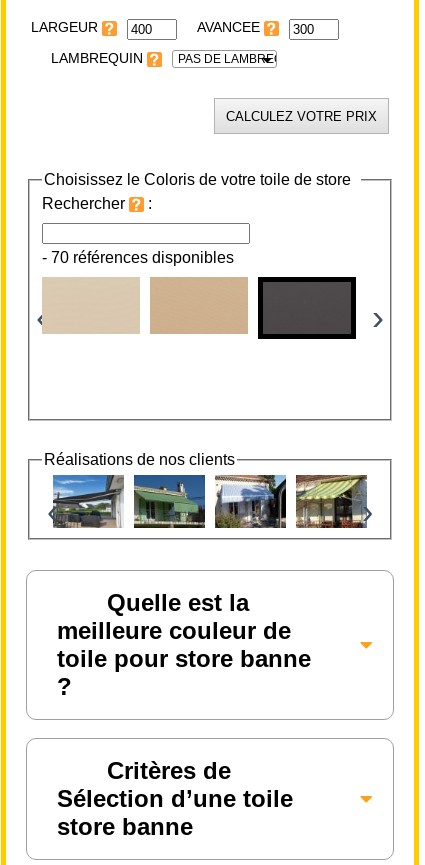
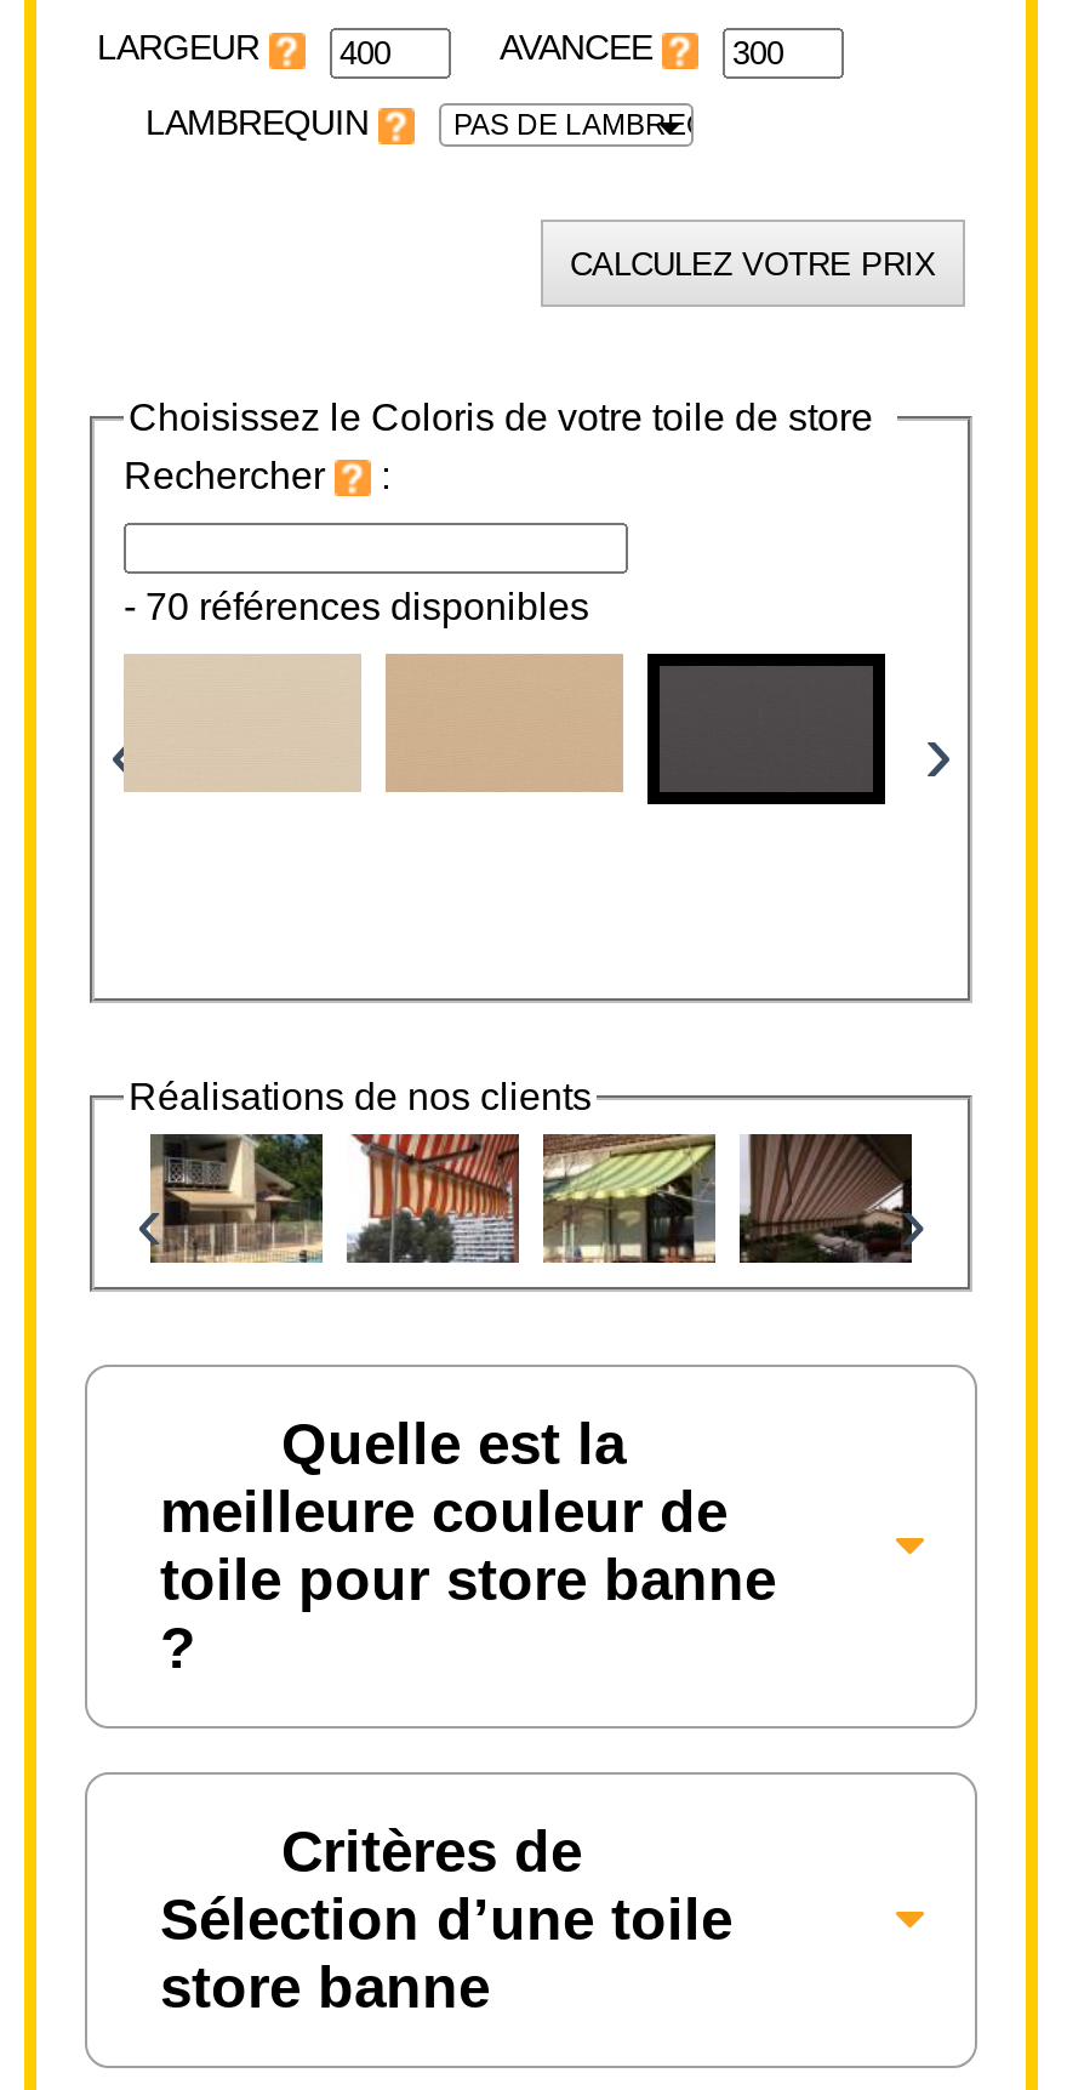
[52,474,124,529] [image] -> [148,1132,325,1263] [image]
[133,474,206,528] [image] -> [347,1132,521,1265] [image]
[215,474,287,529] [image] -> [541,1132,718,1265] [image]
[295,474,367,529] [image] -> [737,1132,912,1265] [image]

